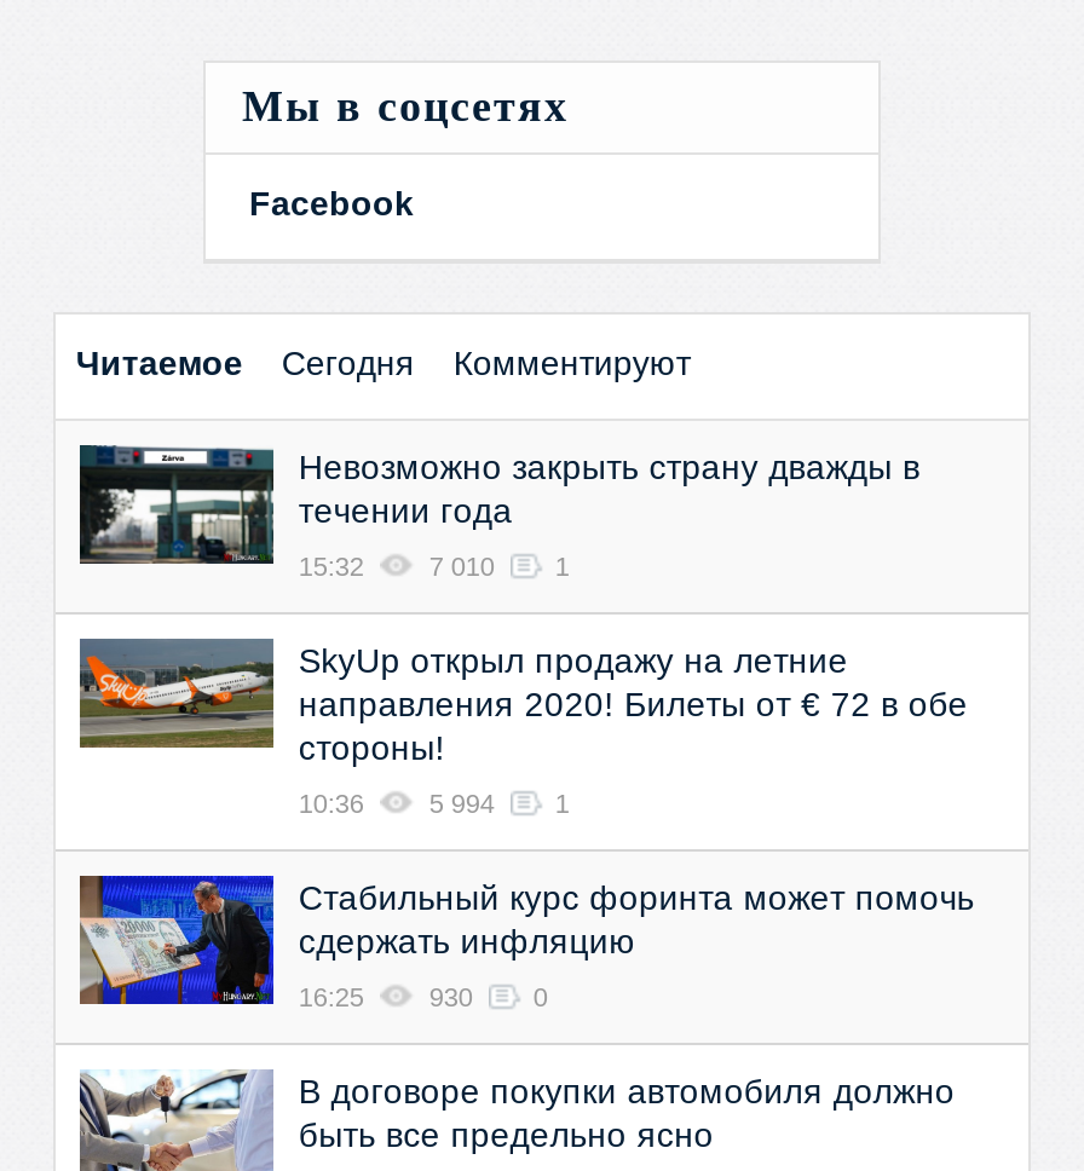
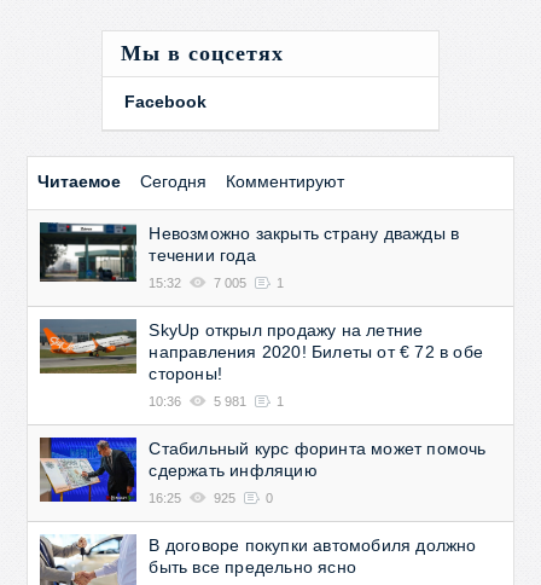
[429,552,495,581] 7 010 -> [214,276,247,290] 7 005
[429,789,495,818] 5 994 -> [214,394,247,409] 5 981
[429,982,473,1011] 930 -> [214,491,236,505] 925

